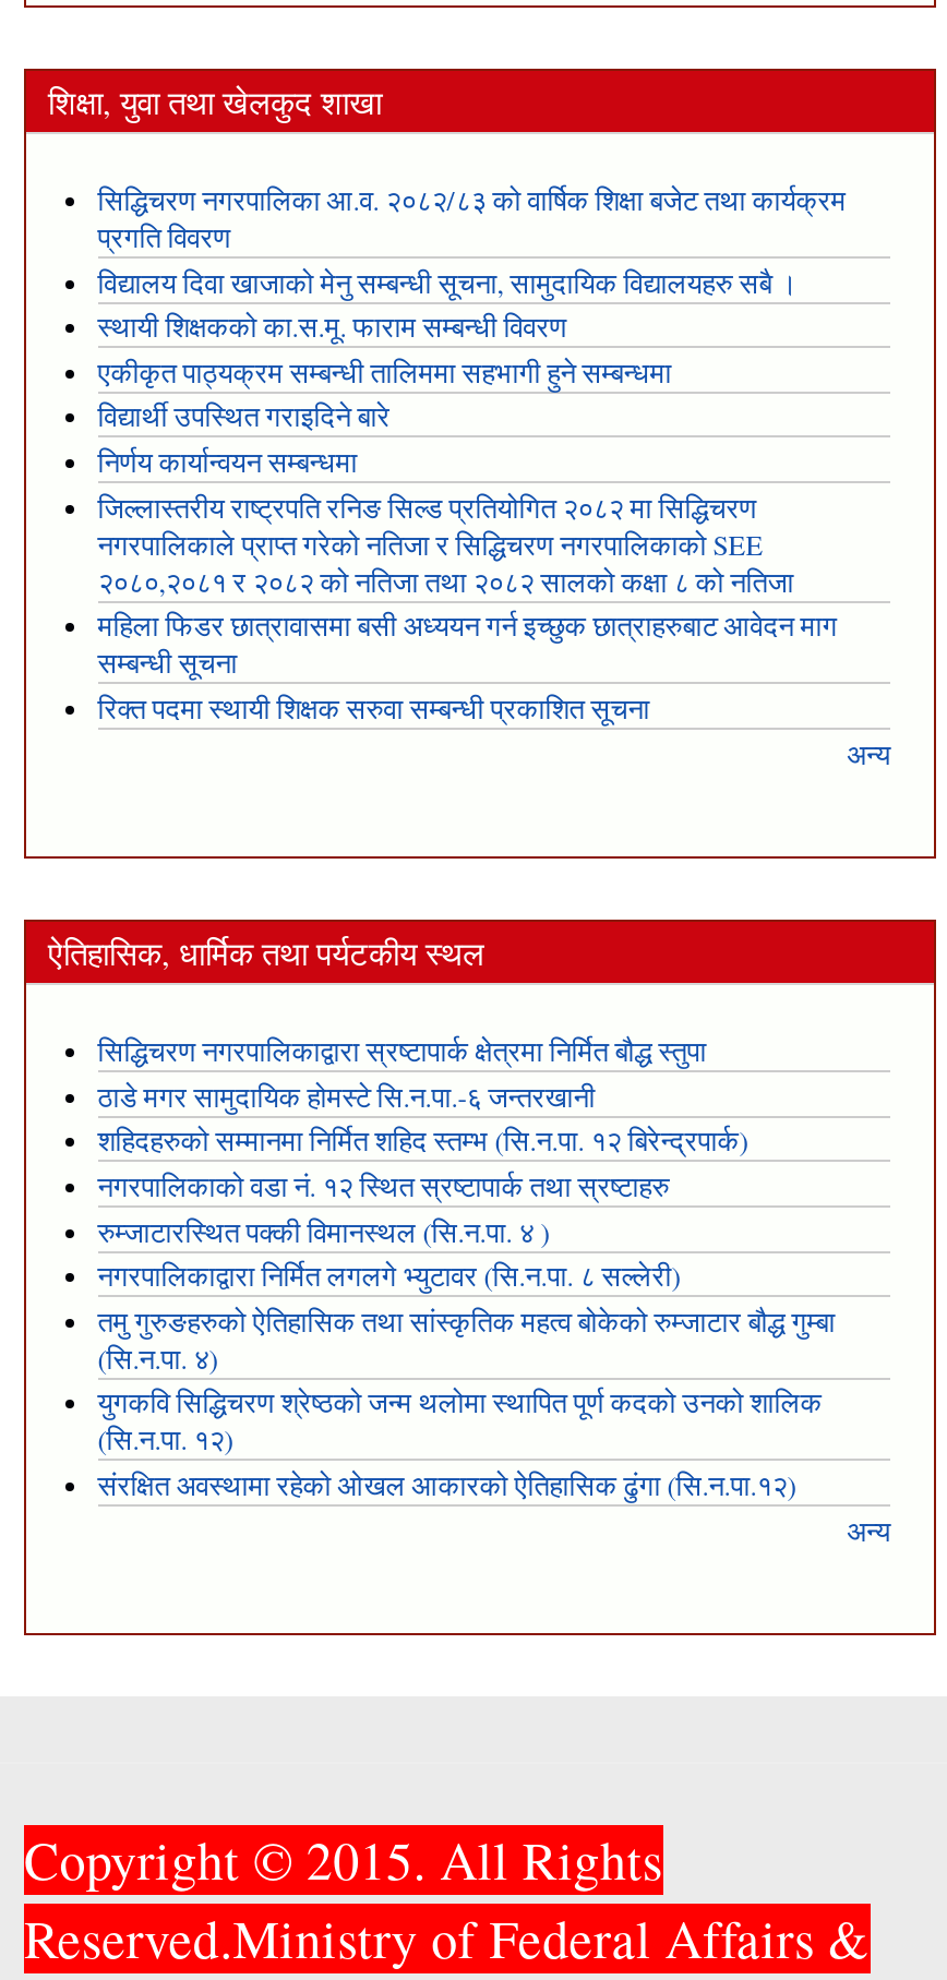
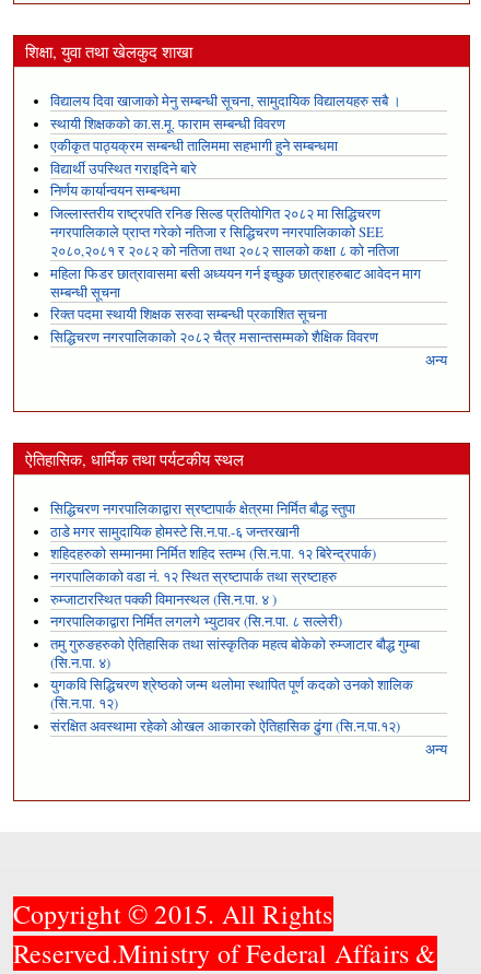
[98,183,846,257] सिद्धिचरण नगरपालिका आ.व. २०८२/८३ को वार्षिक शिक्षा बजेट तथा कार्यक्रम | प्रगति विवरण -> none
moved [98,265,837,727] -> [50,92,421,324]: विद्यालय दिवा खाजाको मेनु सम्बन्धी सूचना, सामुदायिक विद्यालयहरु सबै । | स्थायी शिक्षकको का.स.मू. फाराम सम्बन्धी विवरण | एकीकृत पाठ्यक्रम सम्बन्धी तालिममा सहभागी हुने सम्बन्धमा | ... | सम्बन्धी सूचना | रिक्त पदमा स्थायी शिक्षक सरुवा सम्बन्धी प्रकाशित सूचना
none -> [50,328,378,346] सिद्धिचरण नगरपालिकाको २०८२ चैत्र मसान्तसम्मको शैक्षिक विवरण

